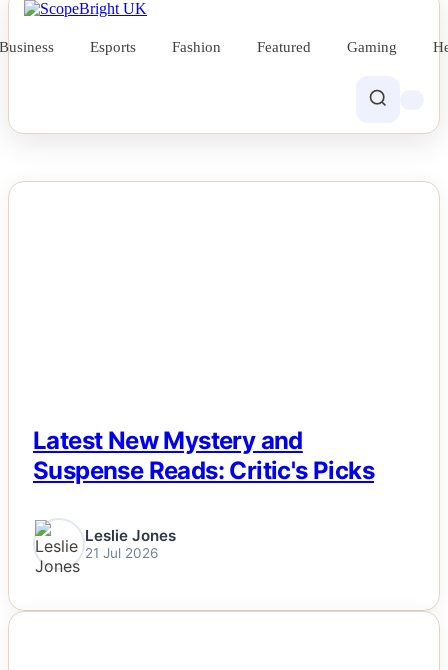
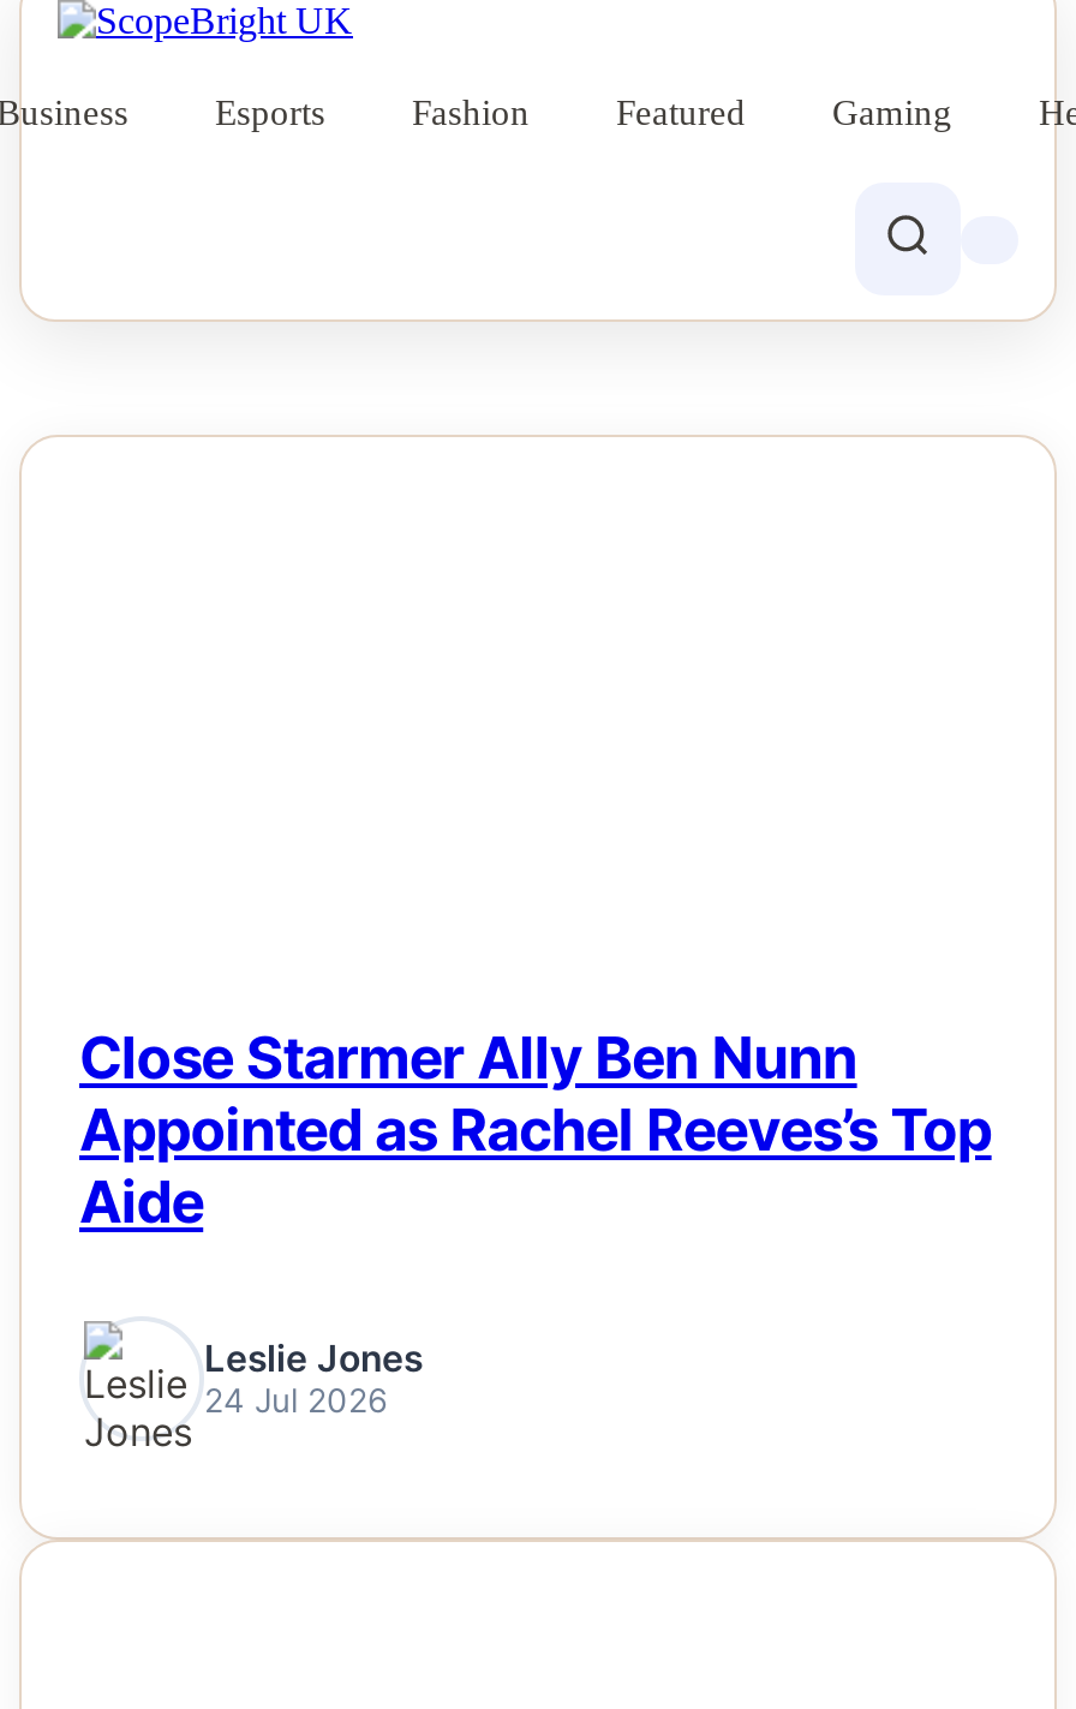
[33,426,374,485] Latest New Mystery and | Suspense Reads: Critic's Picks -> [79,1023,991,1237] Close Starmer Ally Ben Nunn | Appointed as Rachel Reeves’s Top | Aide
[85,545,158,561] 21 Jul 2026 -> [204,1382,387,1421] 24 Jul 2026

